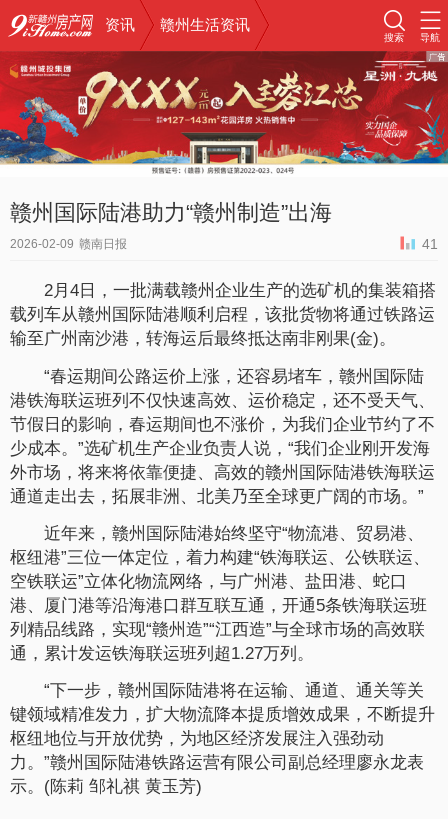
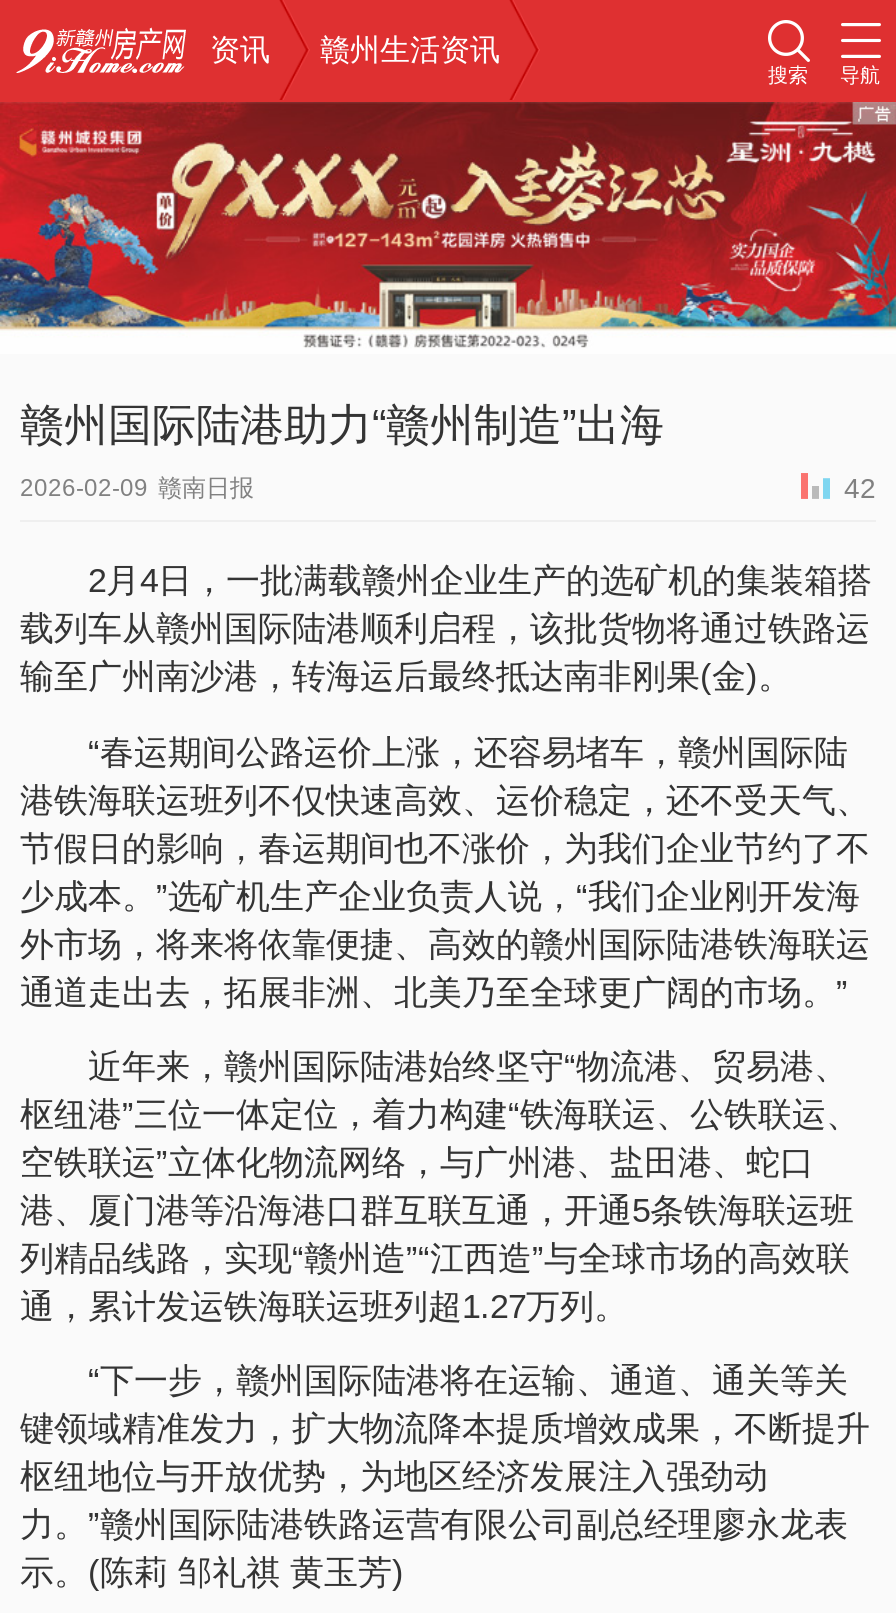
[422,236,438,252] 41 -> [844,472,876,504] 42

